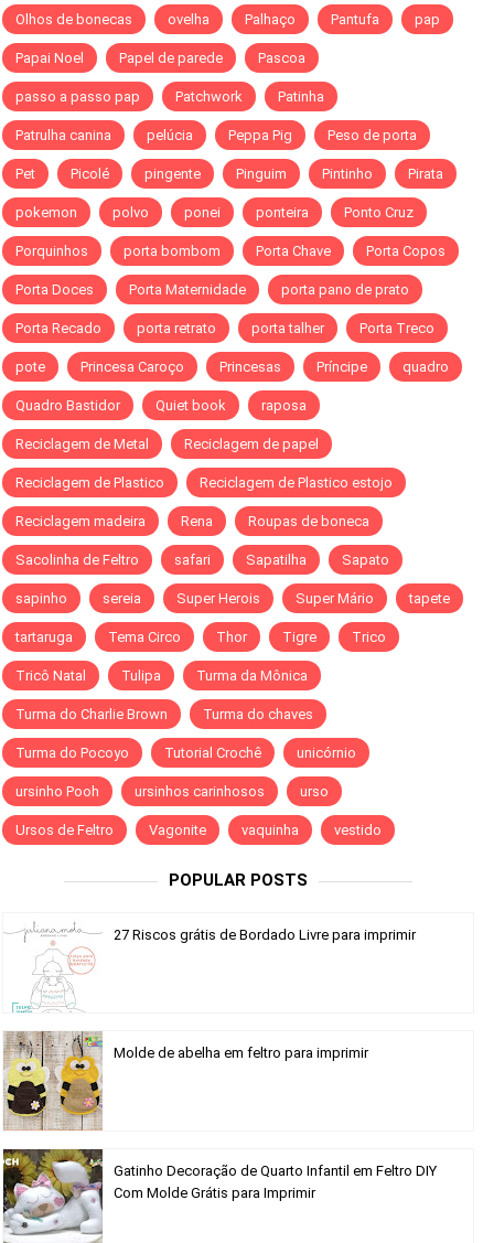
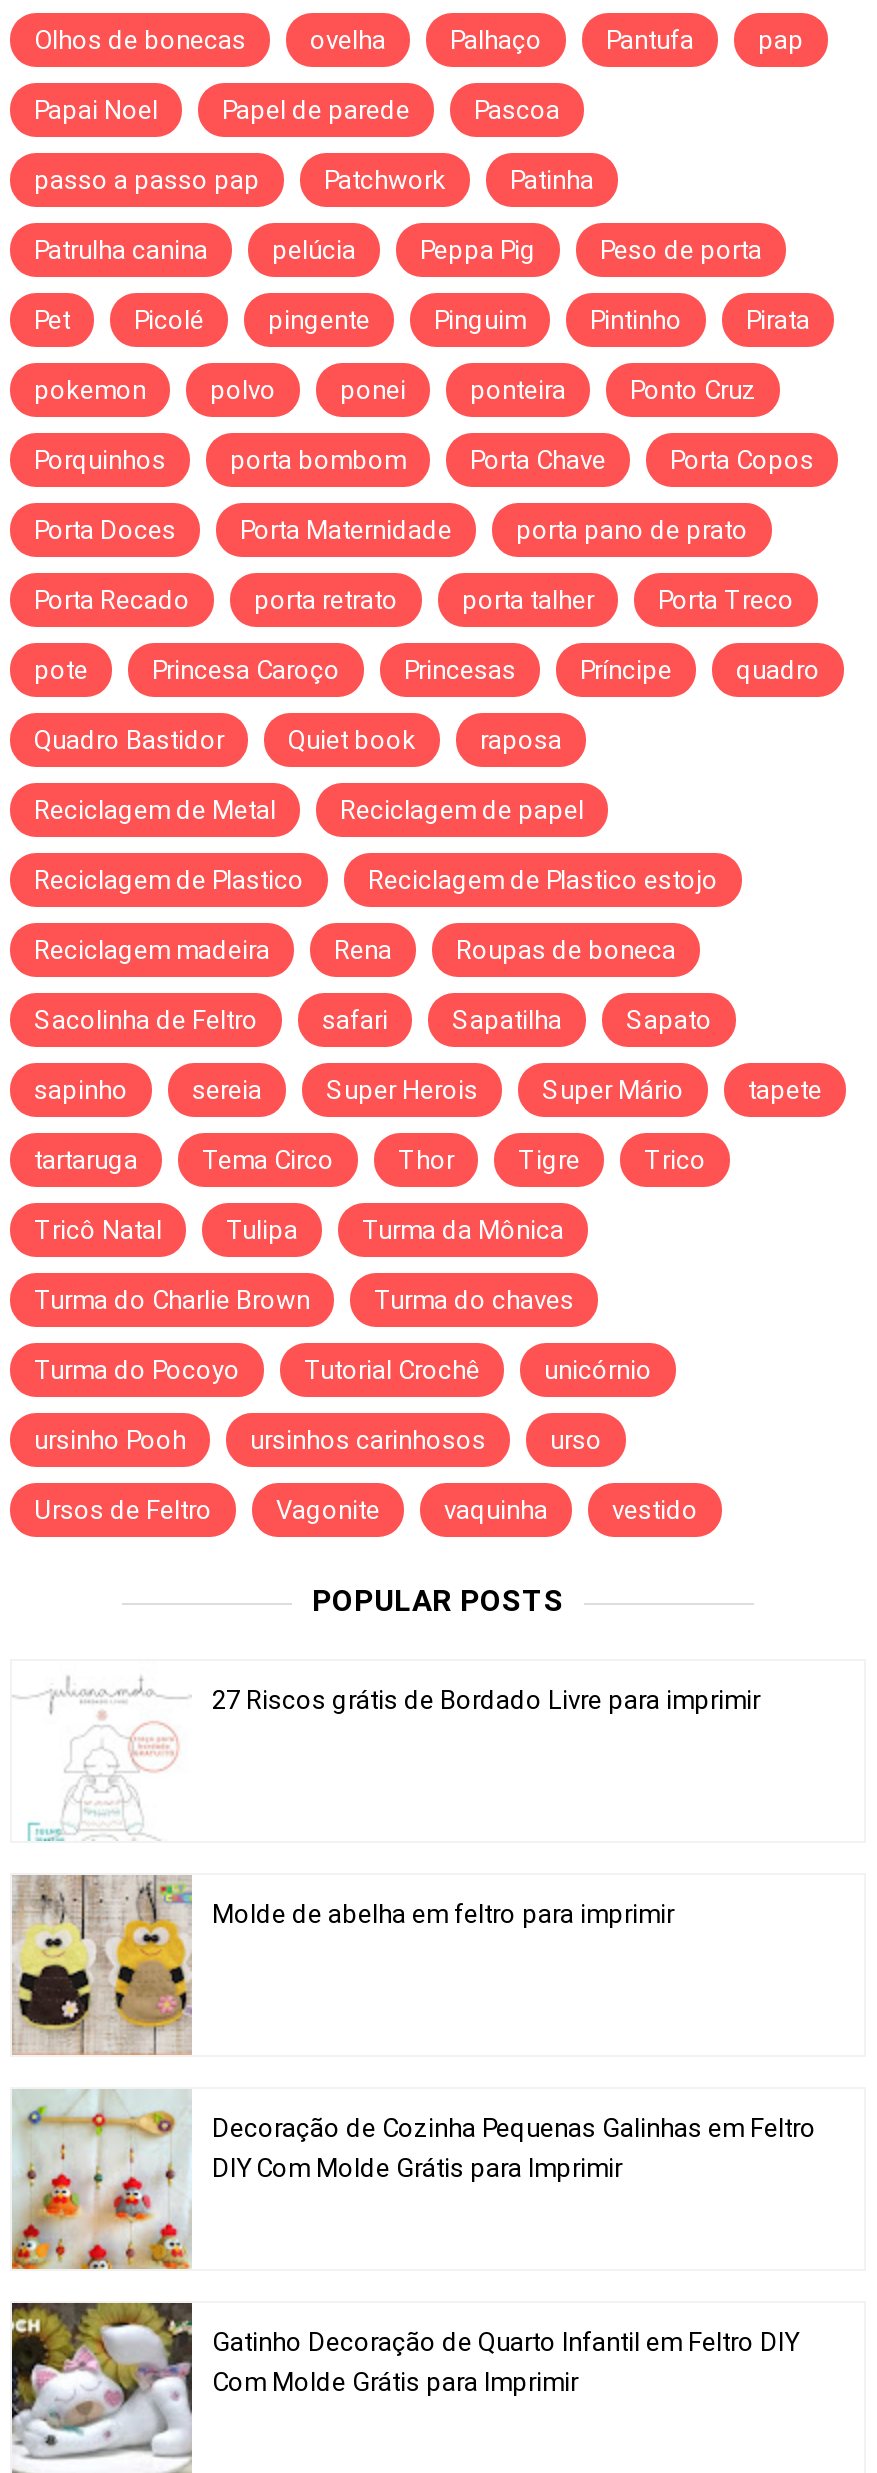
none -> [12,2091,816,2269] [image] | Decoração de Cozinha Pequenas Galinhas em Feltro | DIY Com Molde Grátis para Imprimir

